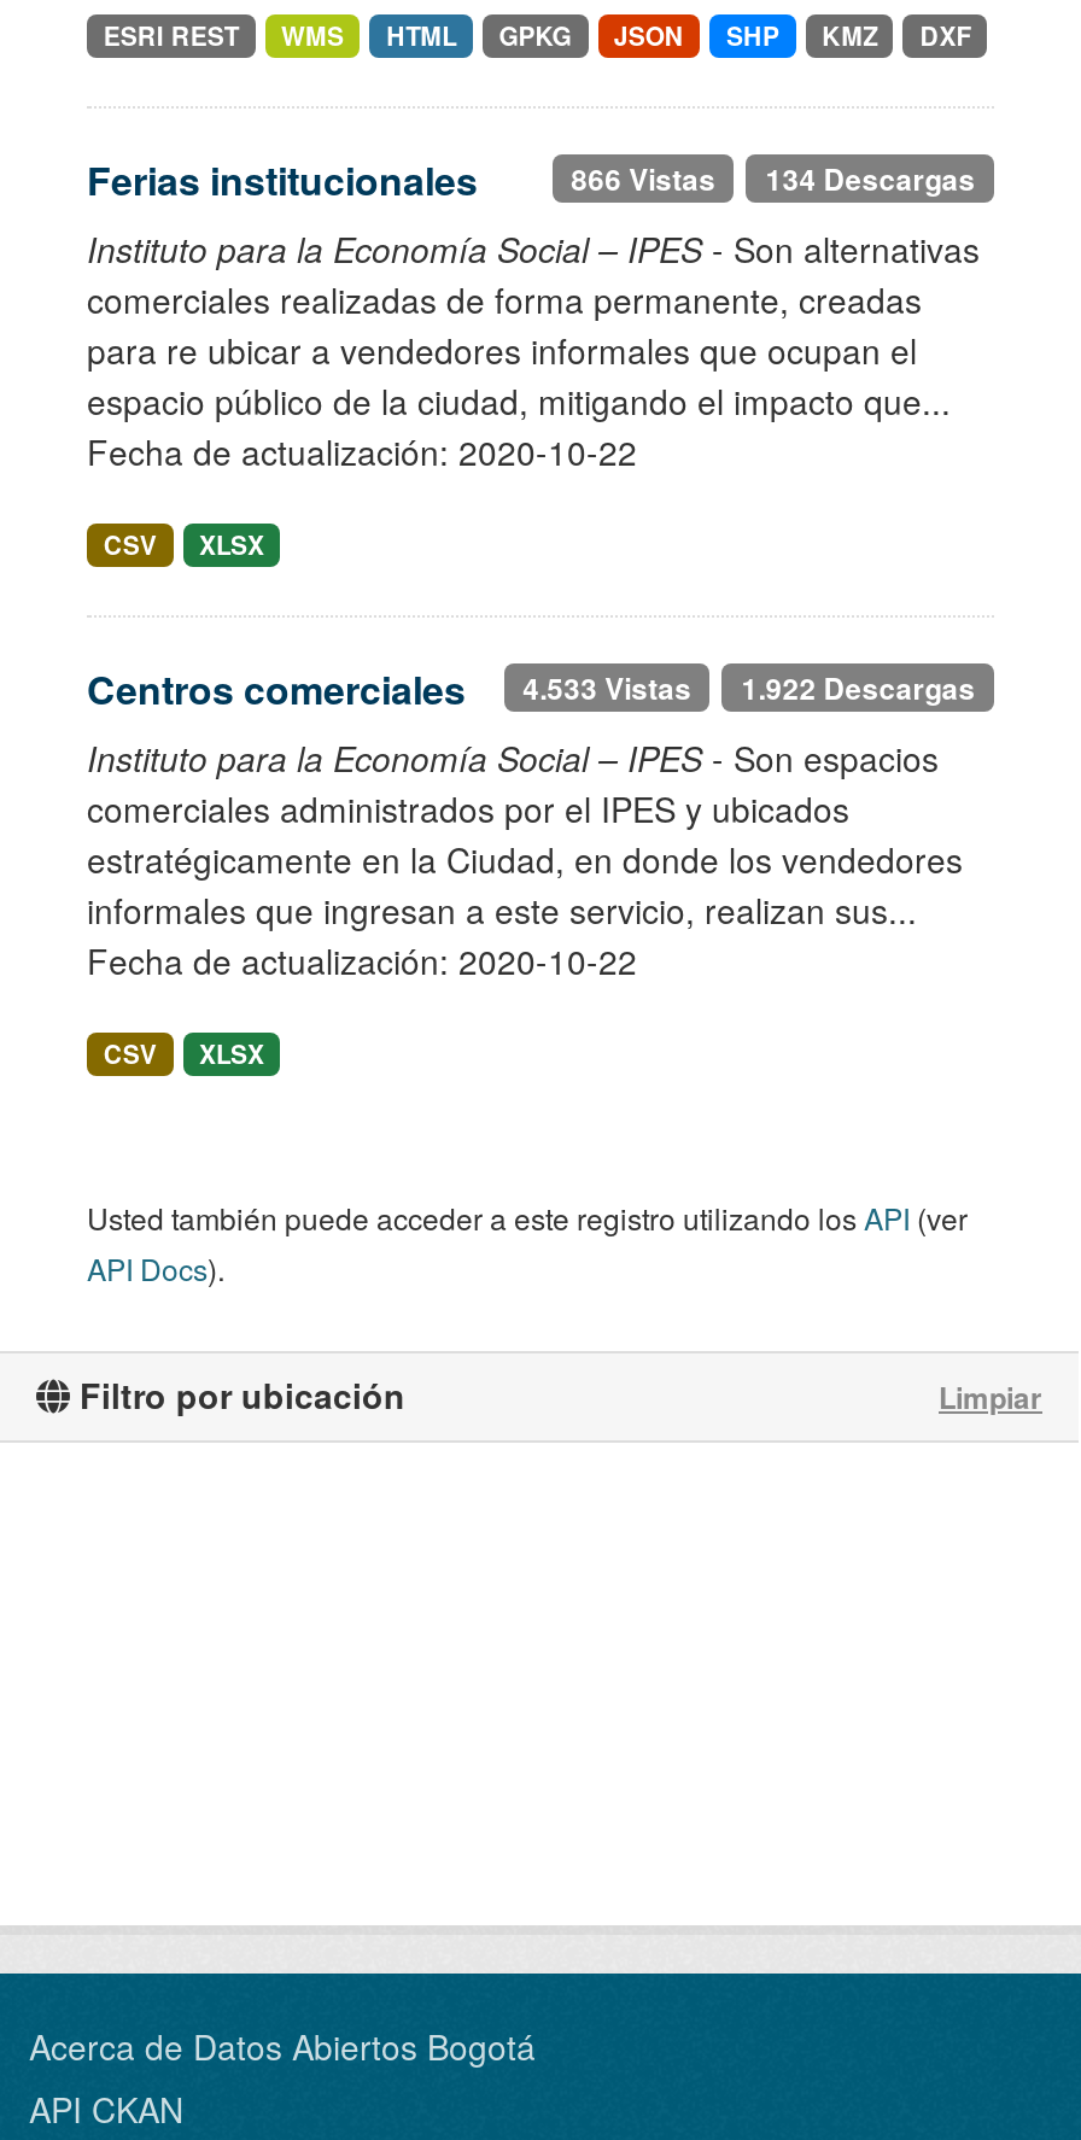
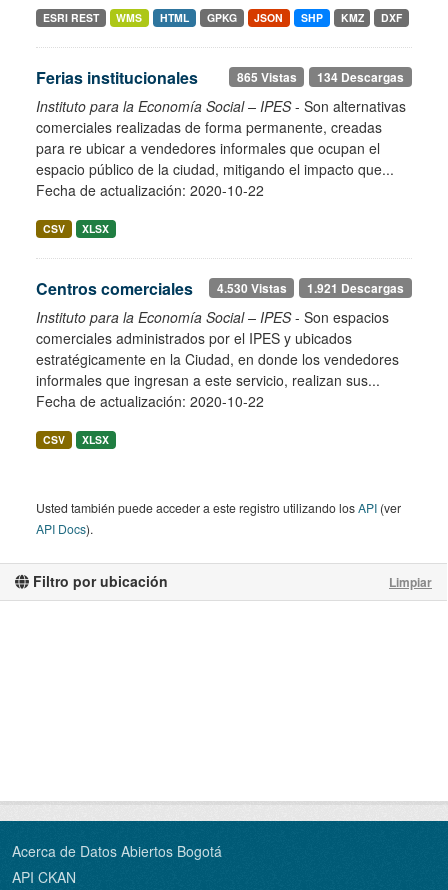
[571,157,975,201] 866 Vistas 134 Descargas -> [237,68,404,86] 865 Vistas 134 Descargas
[523,666,692,710] 4.533 Vistas -> [217,279,287,297] 4.530 Vistas
[741,666,975,710] 1.922 Descargas -> [307,279,404,297] 1.921 Descargas

